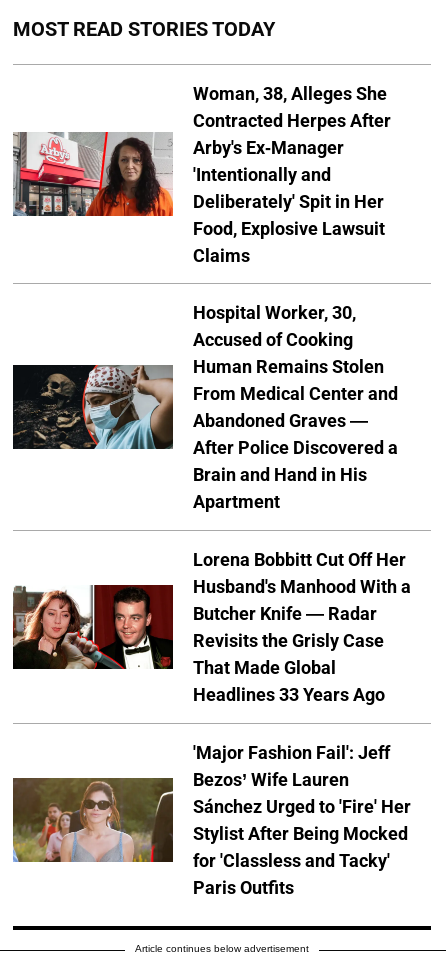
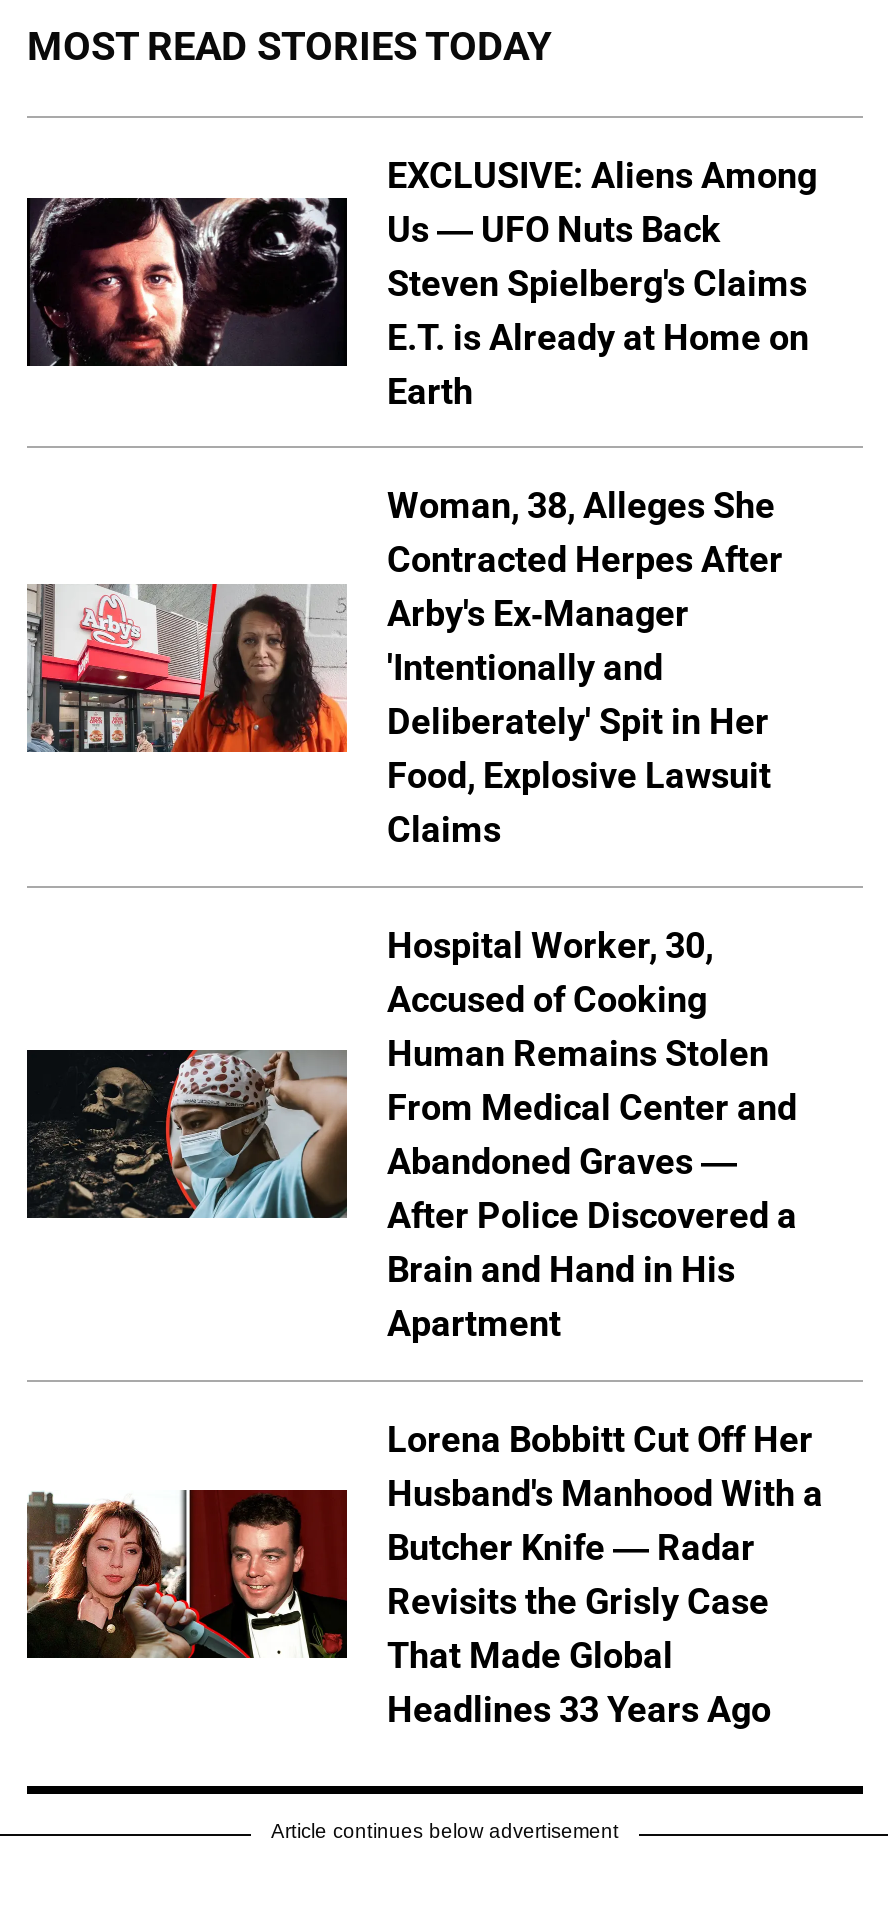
none -> [25,153,817,411] [image] | EXCLUSIVE: Aliens Among | Us — UFO Nuts Back | Steven Spielberg's Claims | E.T. is Already at Home on | Earth
moved [11,82,411,705] -> [23,485,823,1730]: [image] | Woman, 38, Alleges She | Contracted Herpes After | ... | That Made Global | Headlines 33 Years Ago
[12,742,411,898] [image] | 'Major Fashion Fail': Jeff | Bezos’ Wife Lauren | Sánchez Urged to 'Fire' Her | Stylist After Being Mocked | for 'Classless and Tacky' | Paris Outfits -> none

